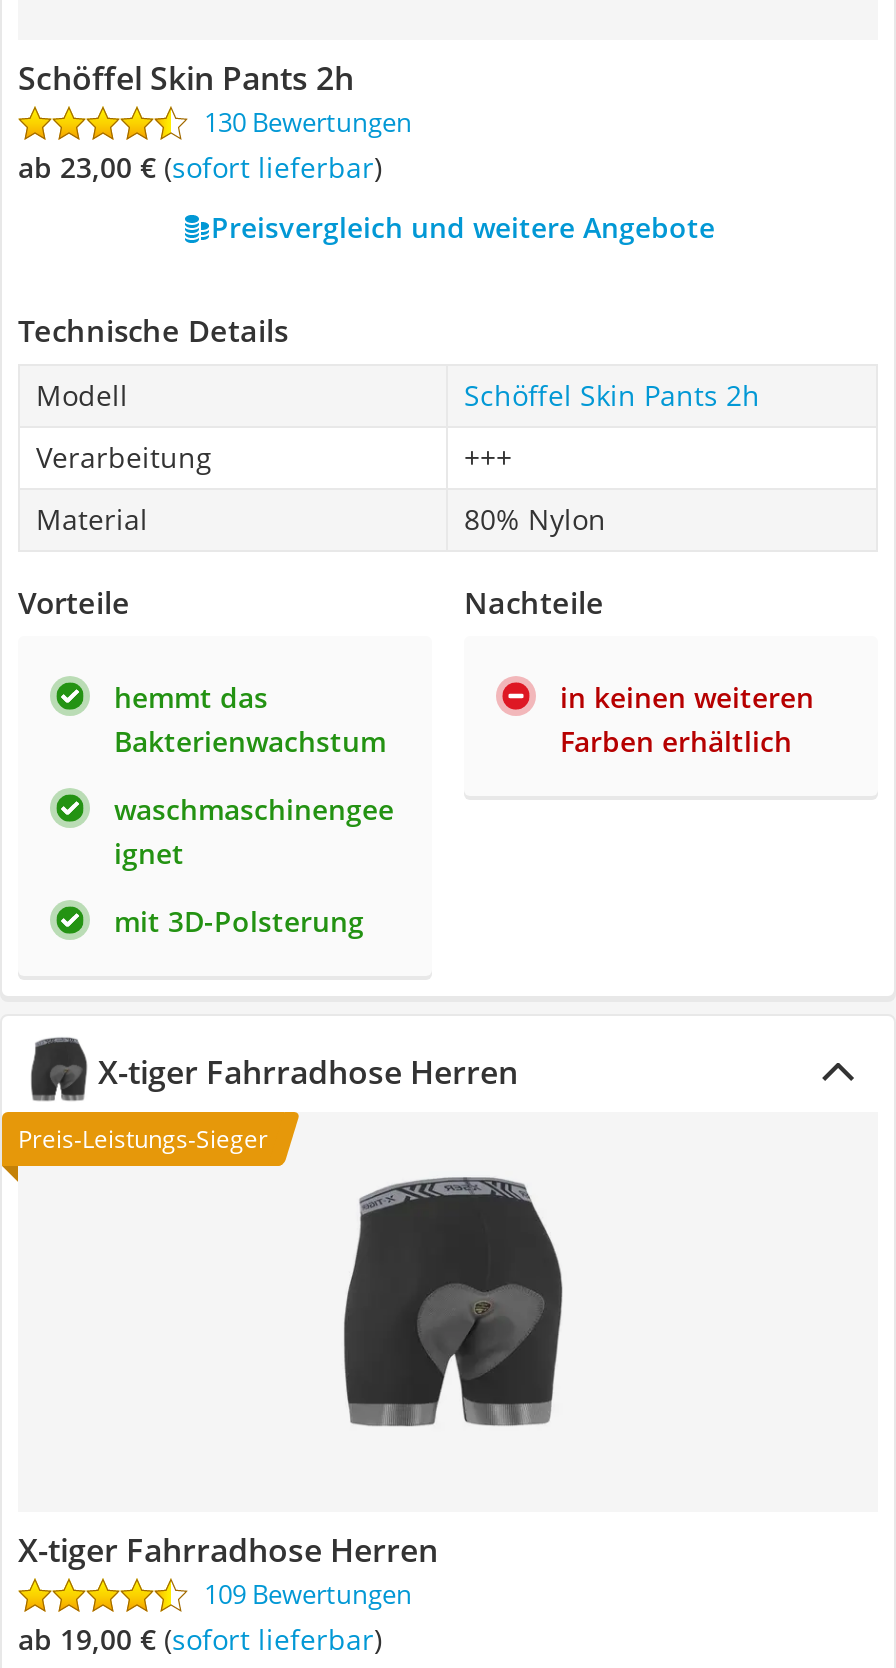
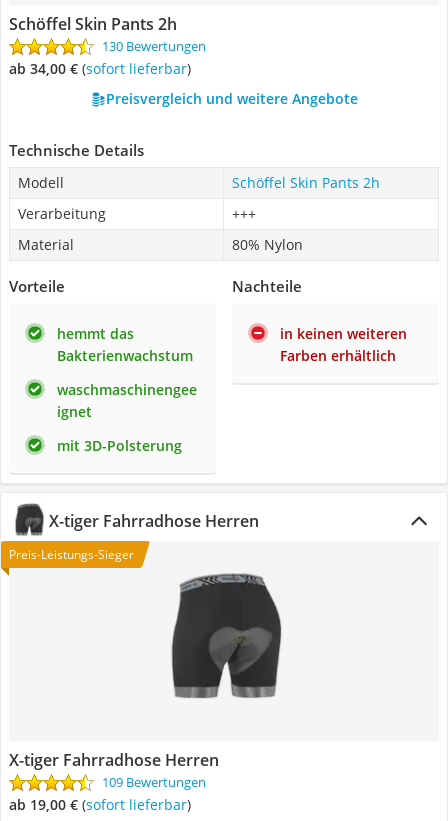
[18,148,382,186] ab 23,00 €( Sofort lieferbar) -> [9,59,191,78] ab 34,00 €( Sofort lieferbar)

